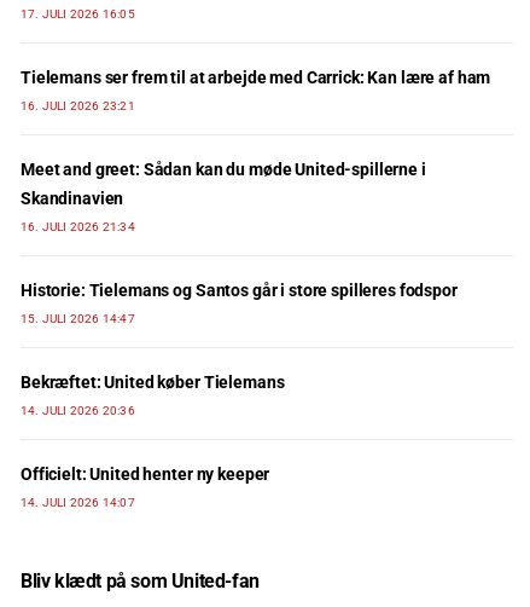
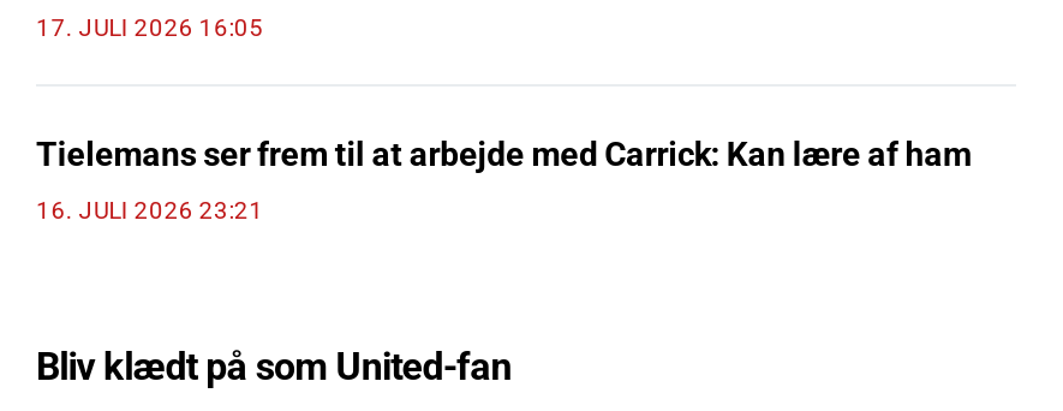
[21,159,457,509] Meet and greet: Sådan kan du møde United-spillerne i | Skandinavien | 16. JULI 2026 21:34 | Historie: Tielemans og Santos går i store spilleres fodspor | 15. JULI 2026 14:47 | Bekræftet: United køber Tielemans | 14. JULI 2026 20:36 | Officielt: United henter ny keeper | 14. JULI 2026 14:07 -> none

